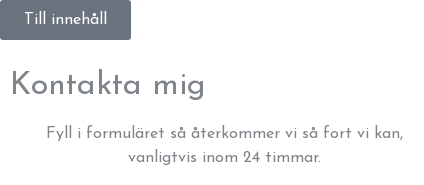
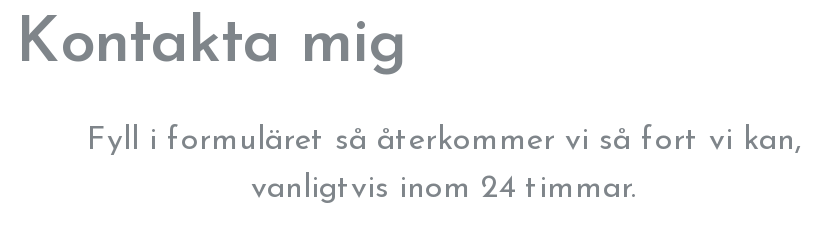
[24,12,107,28] Till innehåll -> none

